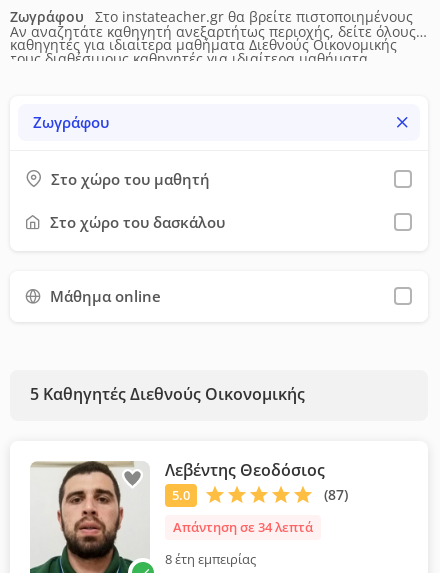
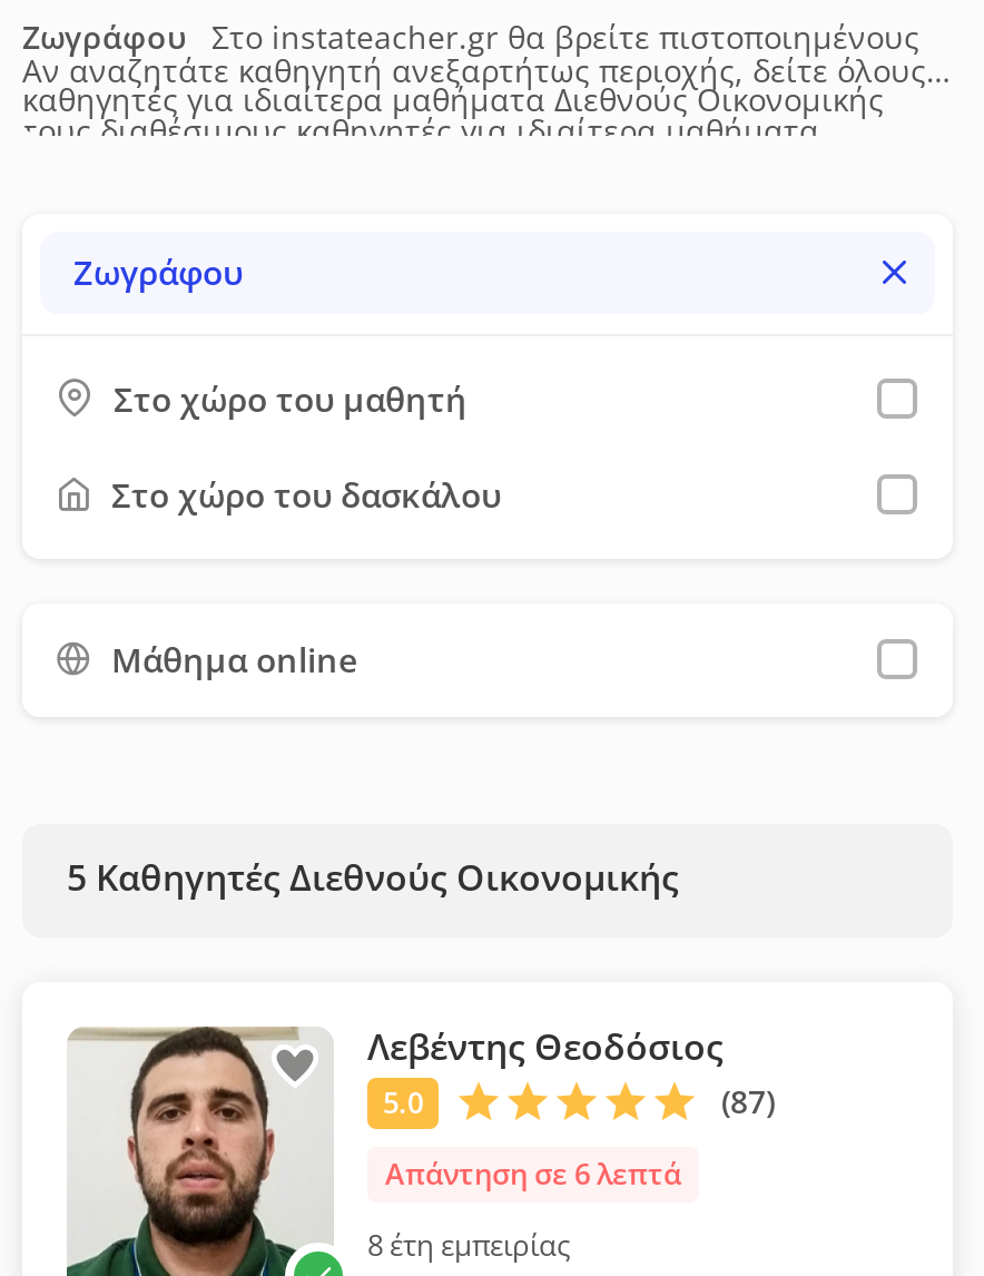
[173,518,313,536] Απάντηση σε 34 λεπτά -> [385,1154,681,1194] Απάντηση σε 6 λεπτά

